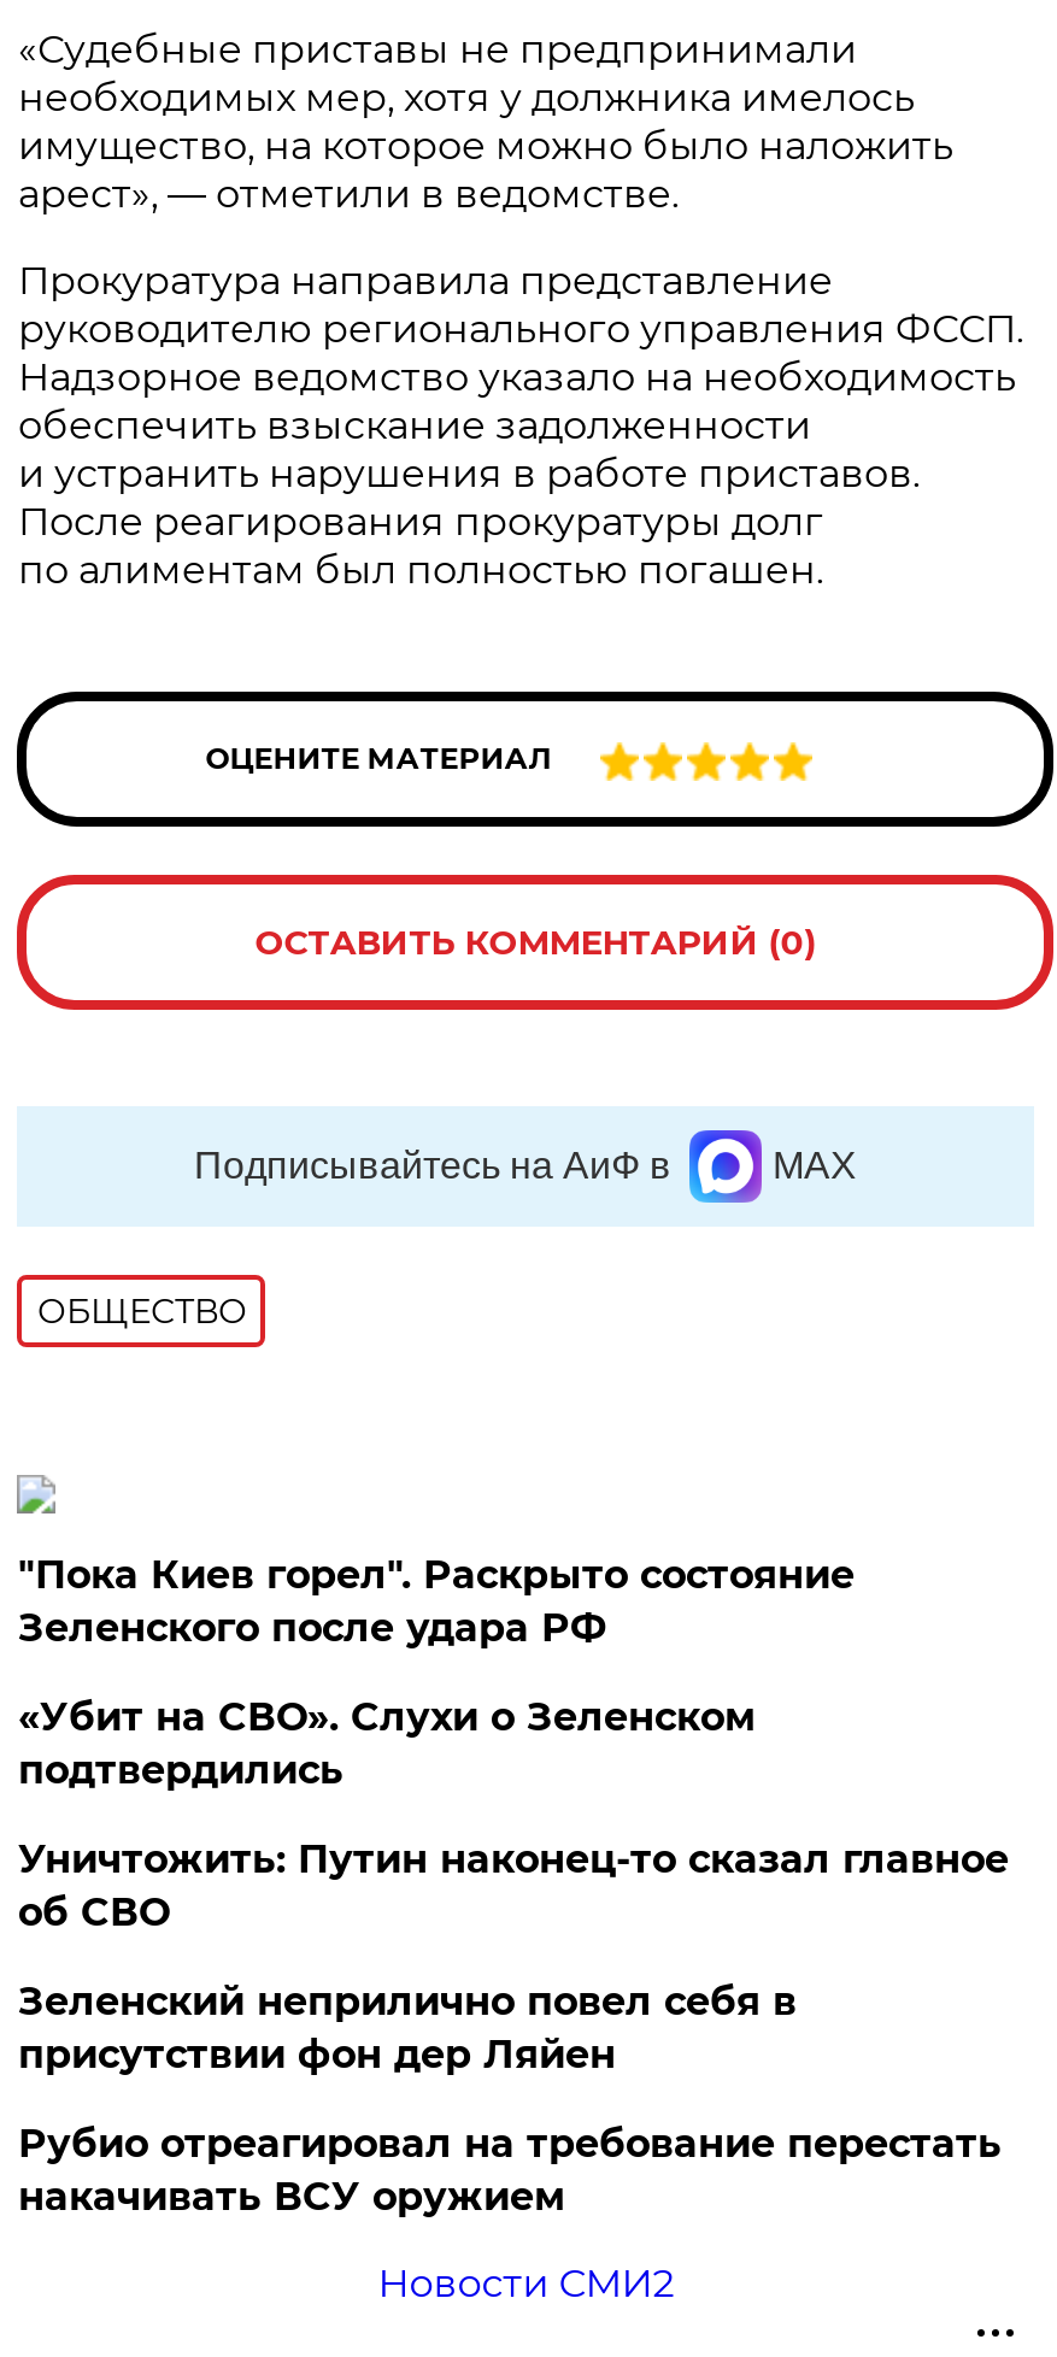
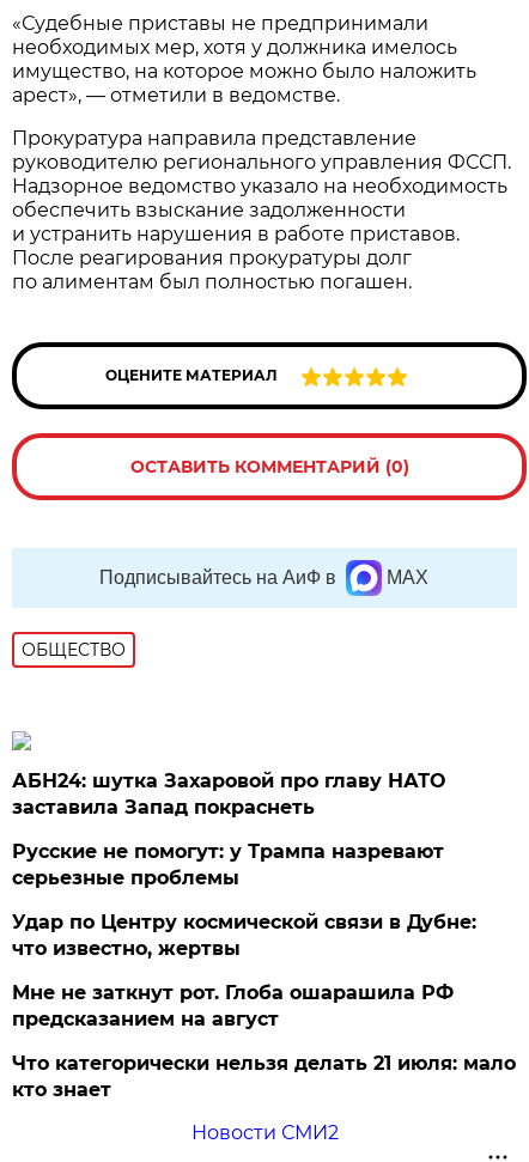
[18,1552,854,1651] "Пока Киев горел". Раскрыто состояние | Зеленского после удара РФ -> [12,769,446,819] АБН24: шутка Захаровой про главу НАТО | заставила Запад покраснеть
[18,1694,755,1793] «Убит на СВО». Слухи о Зеленском | подтвердились -> [12,840,445,889] Русские не помогут: у Трампа назревают | серьезные проблемы
[18,1836,1009,1935] Уничтожить: Путин наконец-то сказал главное | об СВО -> [12,911,477,960] Удар по Центру космической связи в Дубне: | что известно, жертвы
[18,1979,796,2077] Зеленский неприлично повел cебя в | присутствии фон дер Ляйен -> [12,981,454,1030] Мне не заткнут рот. Глоба ошарашила РФ | предсказанием на август
[18,2121,1001,2220] Рубио отреагировал на требование перестать | накачивать ВСУ оружием -> [12,1052,516,1101] Что категорически нельзя делать 21 июля: мало | кто знает

